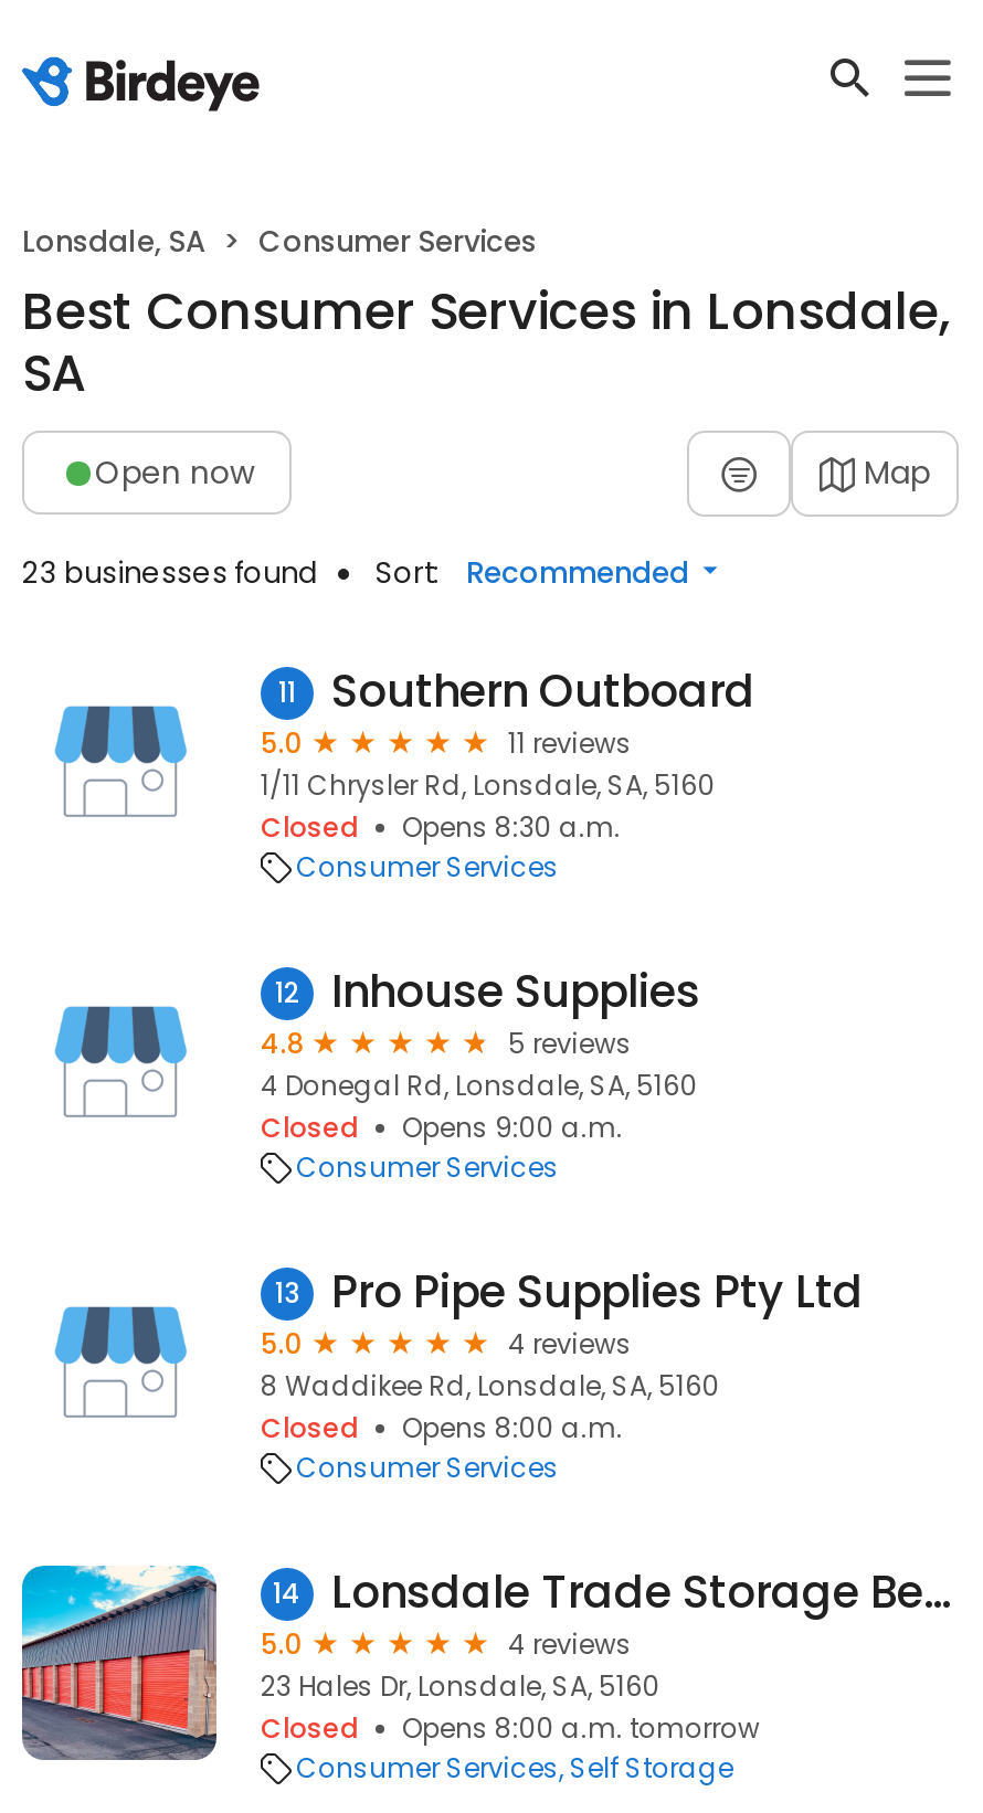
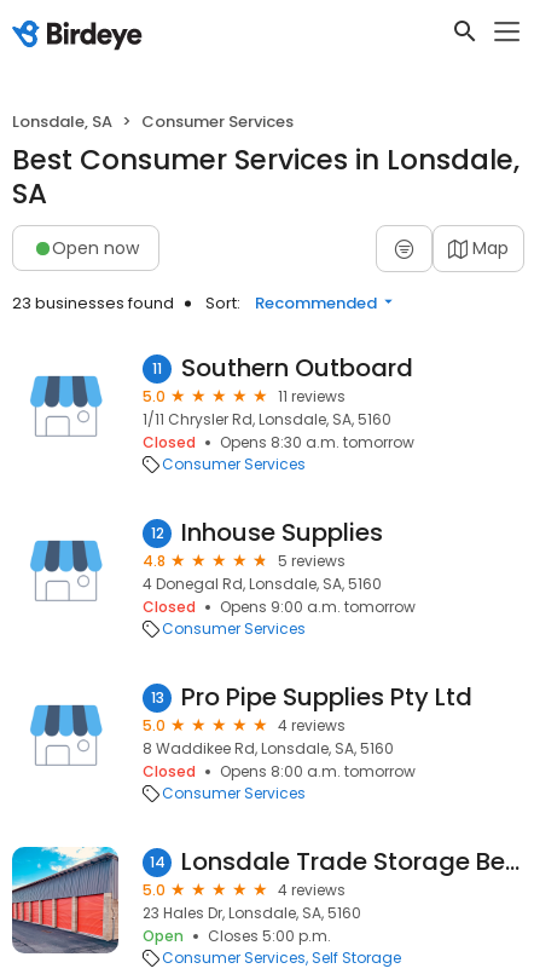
[402,808,621,846] Opens 8:30 a.m. -> [220,432,414,452] Opens 8:30 a.m. tomorrow
[402,1109,623,1146] Opens 9:00 a.m. -> [220,596,416,617] Opens 9:00 a.m. tomorrow
[402,1409,623,1446] Opens 8:00 a.m. -> none
[261,1709,358,1747] Closed -> [143,926,331,946] Open | Closes 5:00 p.m.
moved [402,1709,760,1747] -> [220,761,416,782]: Opens 8:00 a.m. tomorrow

